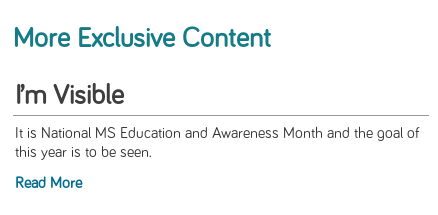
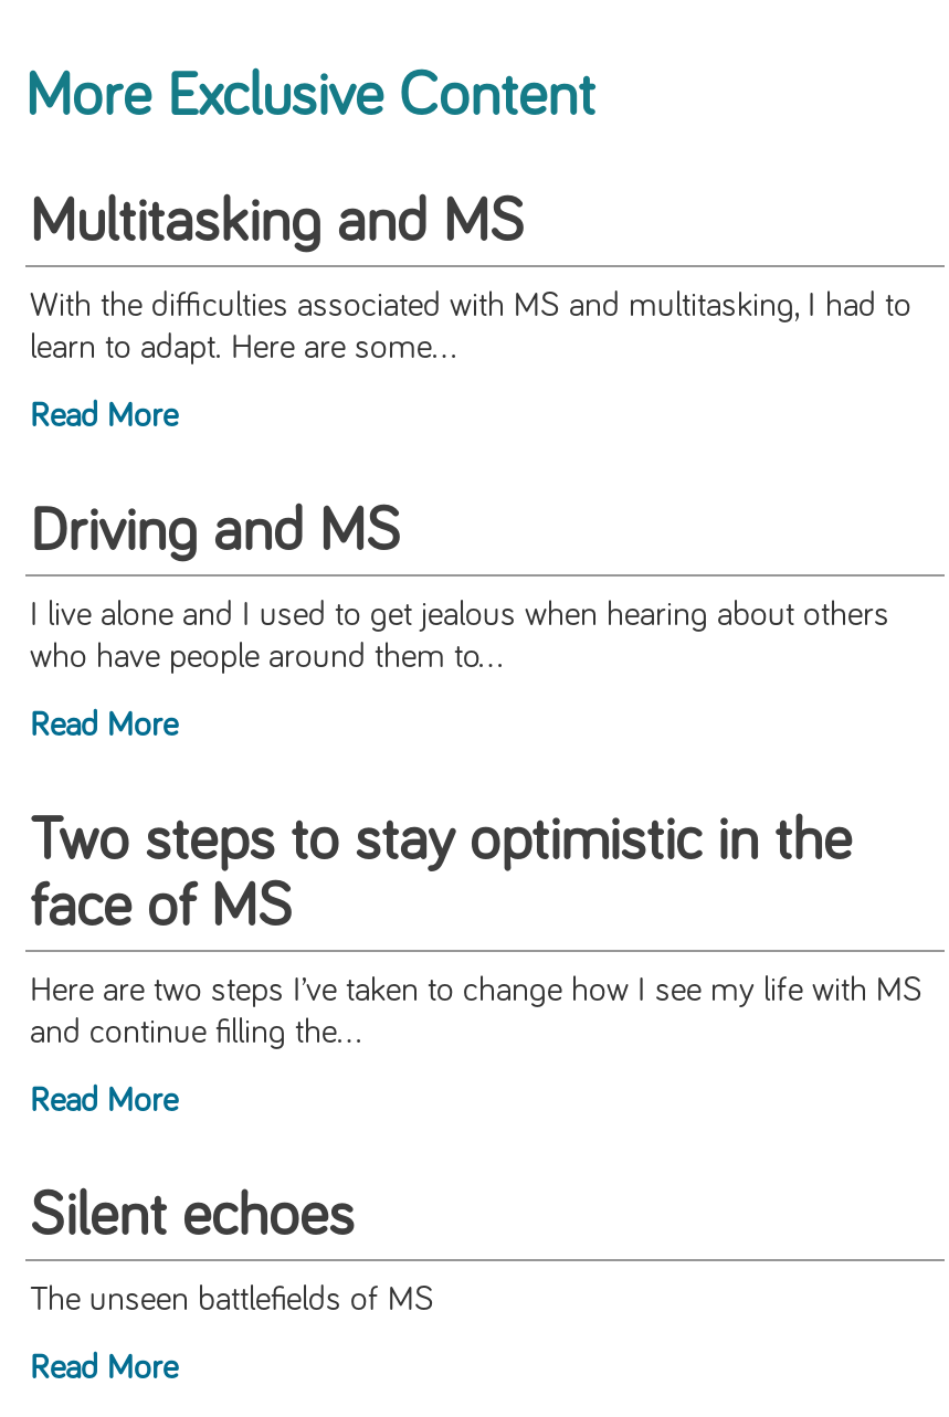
[15,82,420,160] I’m Visible | It is National MS Education and Awareness Month and the goal of | this year is to be seen. -> [30,193,922,1317] Multitasking and MS | With the difficulties associated with MS and multitasking, I had to | learn to adapt. Here are some... | Read More | Driving and MS | I live alone and I used to get jealous when hearing about others | who have people around them to... | Read More | Two steps to stay optimistic in the | face of MS | Here are two steps I’ve taken to change how I see my life with MS | and continue filling the... | Read More | Silent echoes | The unseen battlefields of MS

